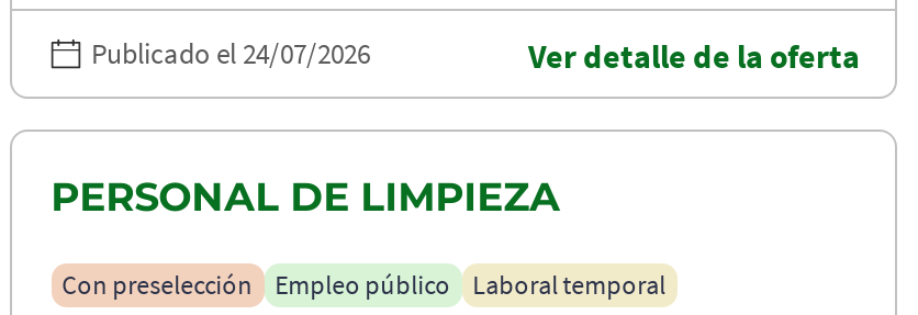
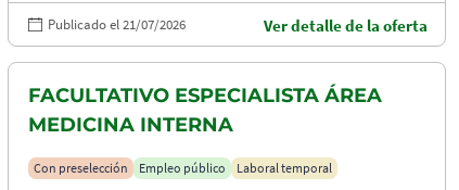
[91,34,370,72] Publicado el 24/07/2026 -> [48,15,186,33] Publicado el 21/07/2026
[51,174,560,222] PERSONAL DE LIMPIEZA -> [28,84,382,137] FACULTATIVO ESPECIALISTA ÁREA | MEDICINA INTERNA

